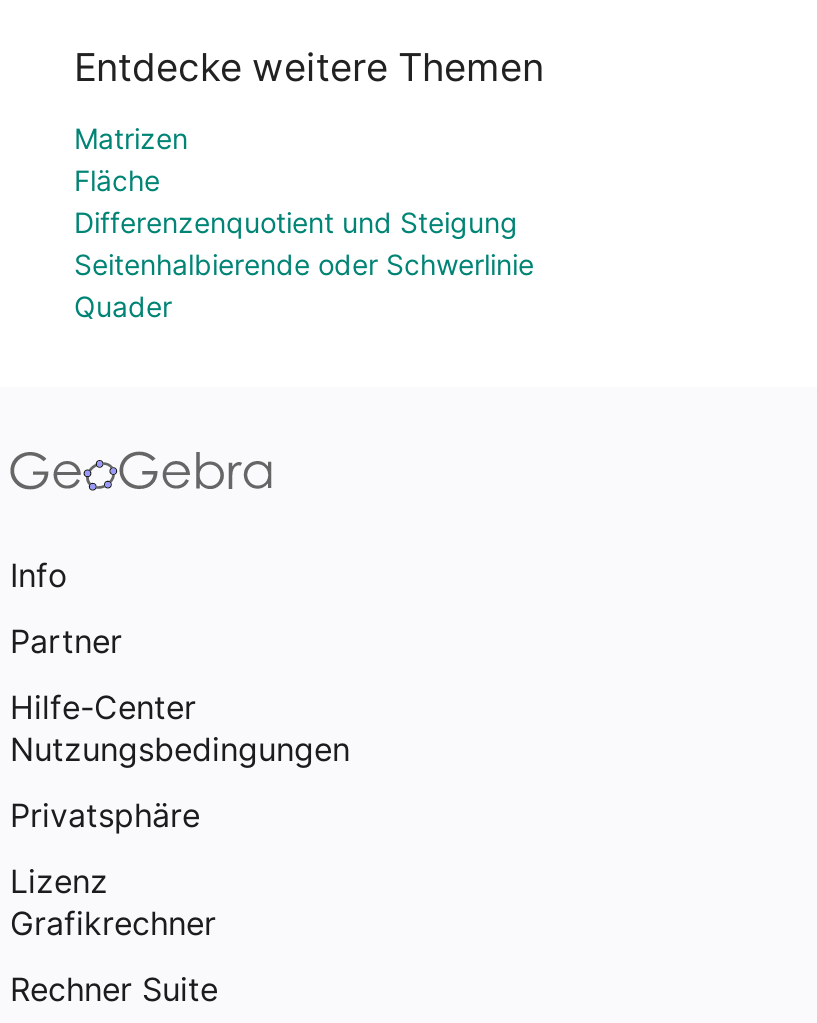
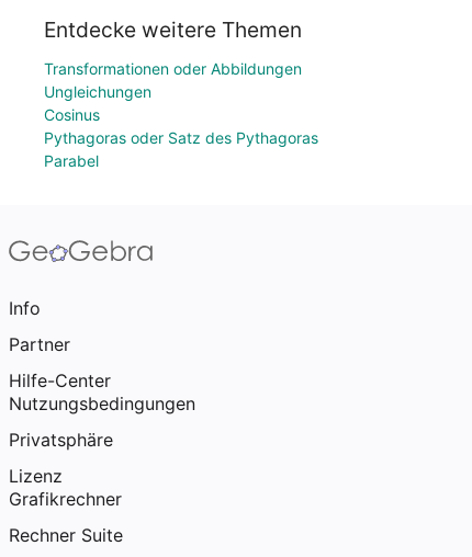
[74,121,534,323] Matrizen | Fläche | Differenzenquotient und Steigung | Seitenhalbierende oder Schwerlinie | Quader -> [44,59,318,170] Transformationen oder Abbildungen | Ungleichungen | Cosinus | Pythagoras oder Satz des Pythagoras | Parabel

